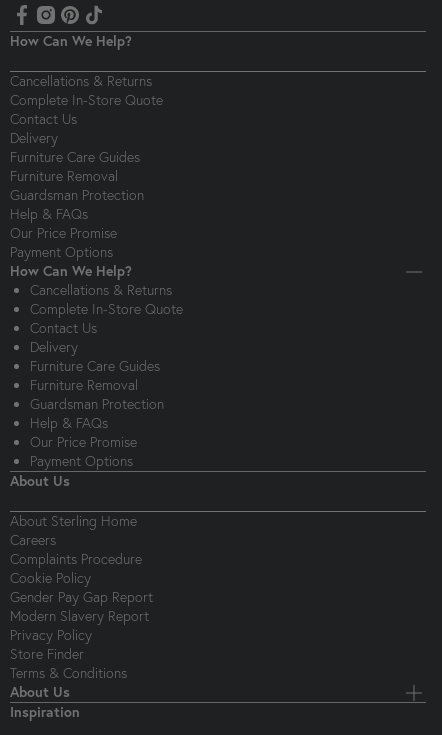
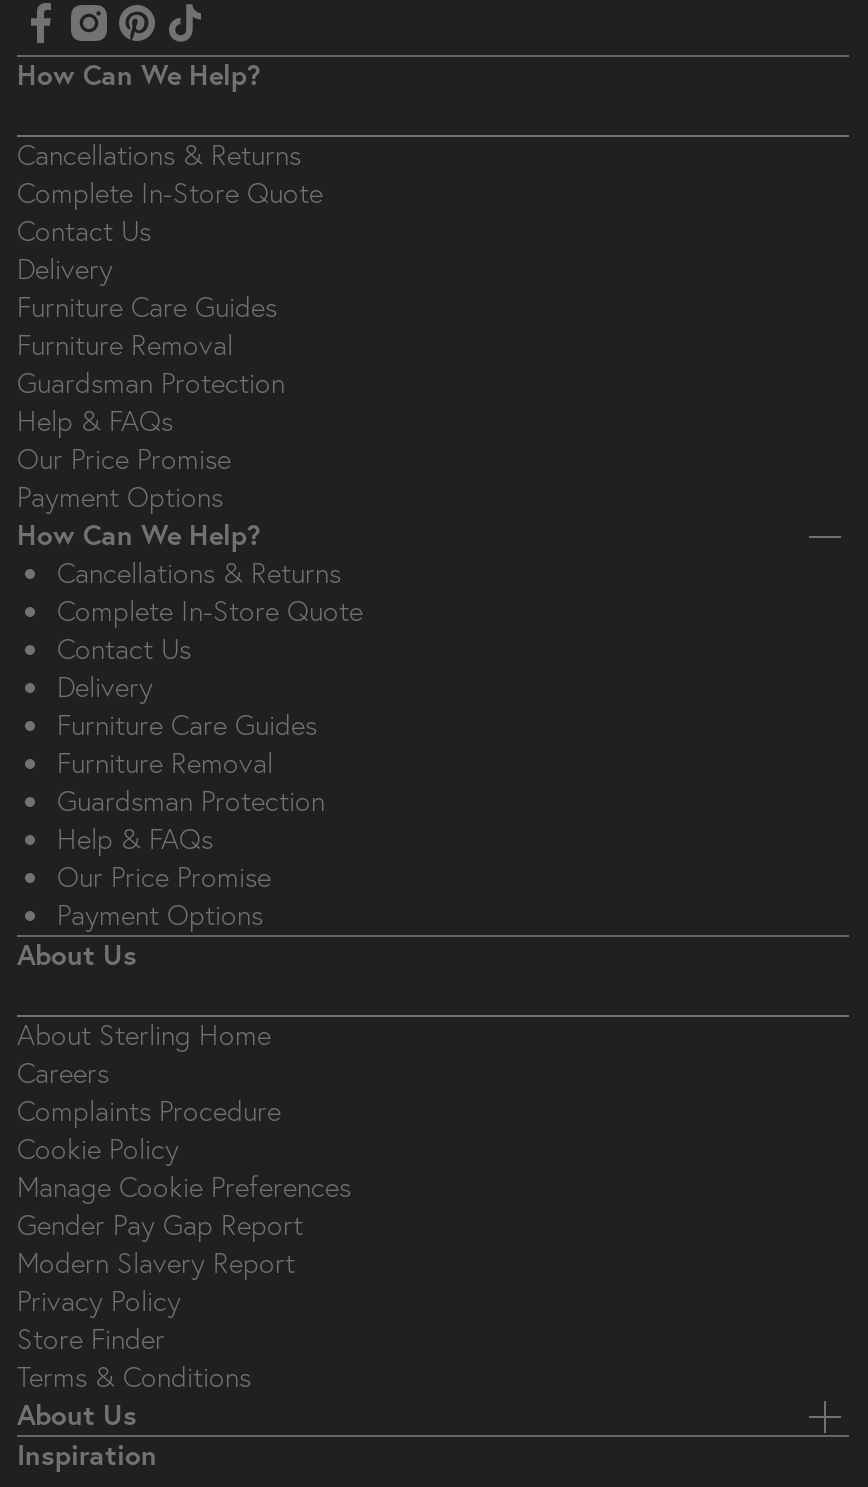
none -> [17,1169,351,1205] Manage Cookie Preferences

